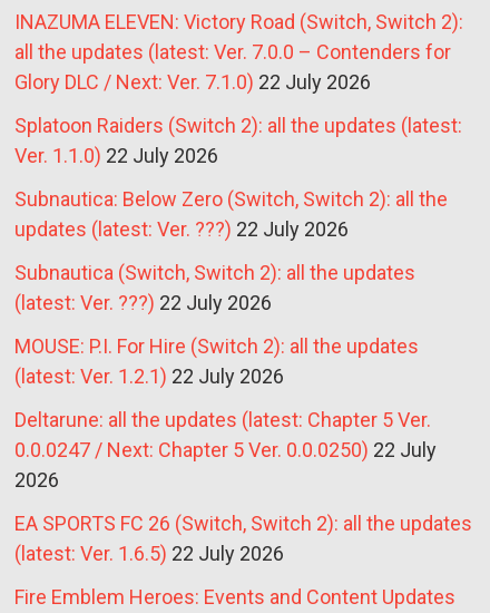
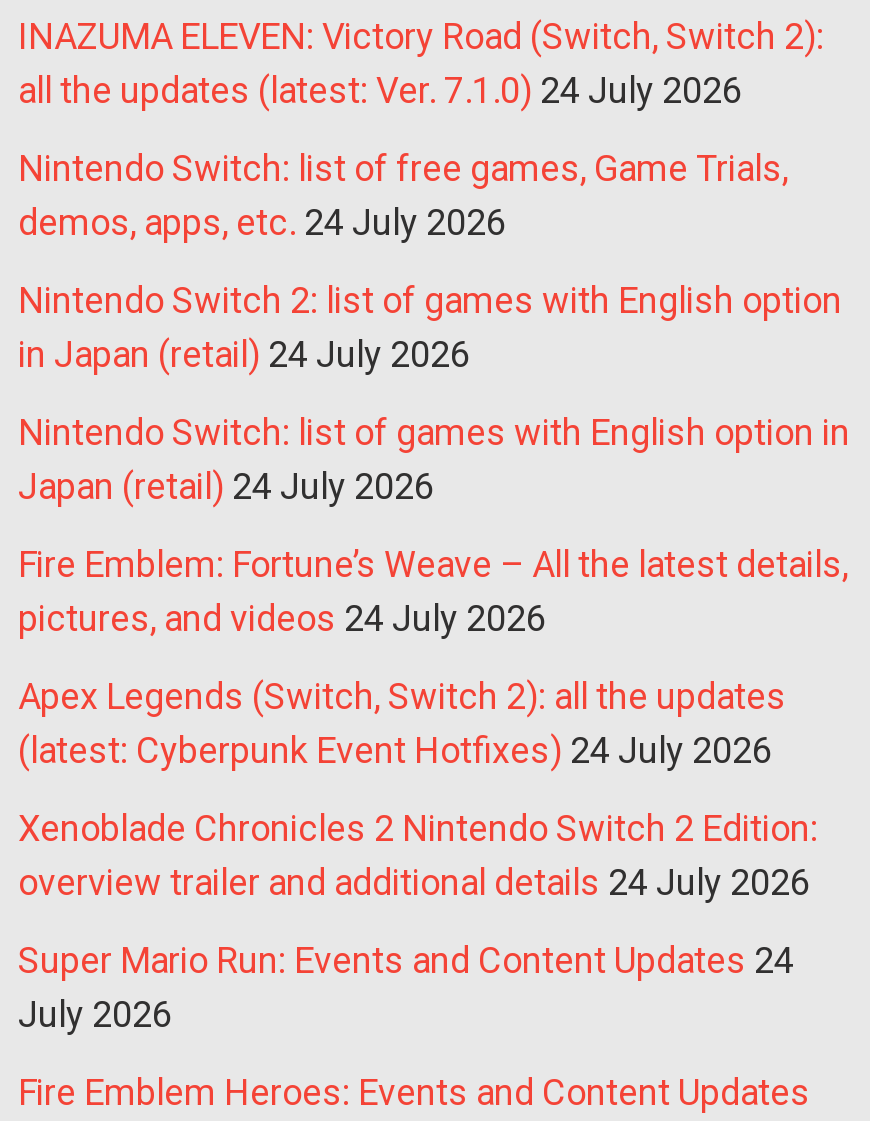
[14,40,472,565] all the updates (latest: Ver. 7.0.0 – Contenders for | Glory DLC / Next: Ver. 7.1.0) 22 July 2026 | Splatoon Raiders (Switch 2): all the updates (latest: | Ver. 1.1.0) 22 July 2026 | Subnautica: Below Zero (Switch, Switch 2): all the | updates (latest: Ver. ???) 22 July 2026 | Subnautica (Switch, Switch 2): all the updates | (latest: Ver. ???) 22 July 2026 | MOUSE: P.I. For Hire (Switch 2): all the updates | (latest: Ver. 1.2.1) 22 July 2026 | Deltarune: all the updates (latest: Chapter 5 Ver. | 0.0.0247 / Next: Chapter 5 Ver. 0.0.0250) 22 July | 2026 | EA SPORTS FC 26 (Switch, Switch 2): all the updates | (latest: Ver. 1.6.5) 22 July 2026 -> [18,69,850,1035] all the updates (latest: Ver. 7.1.0) 24 July 2026 | Nintendo Switch: list of free games, Game Trials, | demos, apps, etc. 24 July 2026 | Nintendo Switch 2: list of games with English option | in Japan (retail) 24 July 2026 | Nintendo Switch: list of games with English option in | Japan (retail) 24 July 2026 | Fire Emblem: Fortune’s Weave – All the latest details, | pictures, and videos 24 July 2026 | Apex Legends (Switch, Switch 2): all the updates | (latest: Cyberpunk Event Hotfixes) 24 July 2026 | Xenoblade Chronicles 2 Nintendo Switch 2 Edition: | overview trailer and additional details 24 July 2026 | Super Mario Run: Events and Content Updates 24 | July 2026

